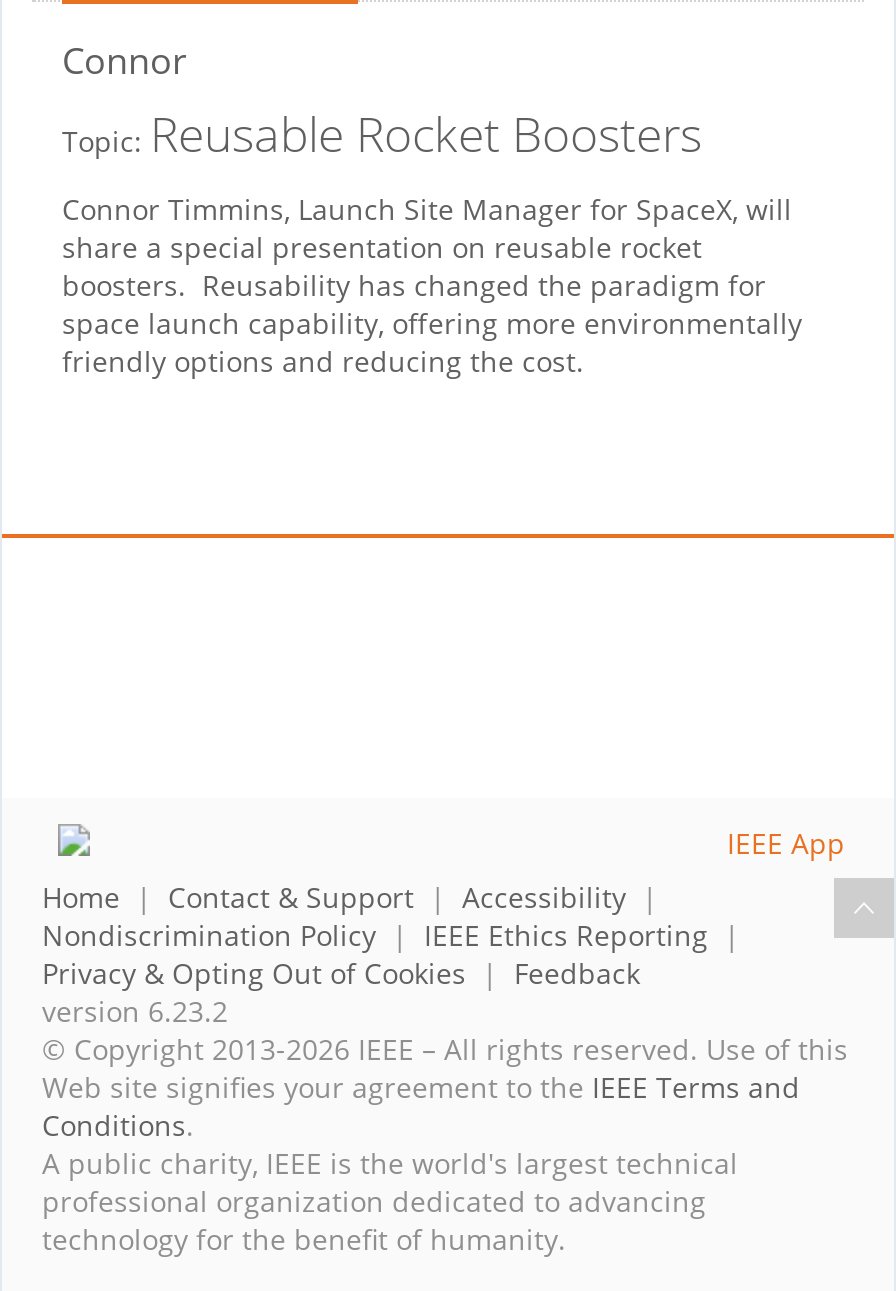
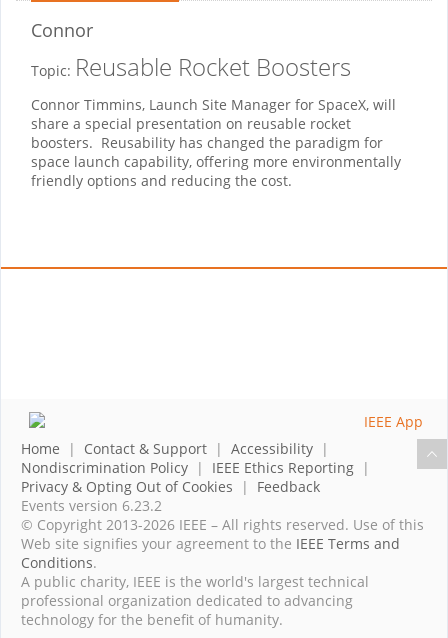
[42,993,228,1031] version 6.23.2 -> [21,496,162,515] Events version 6.23.2

